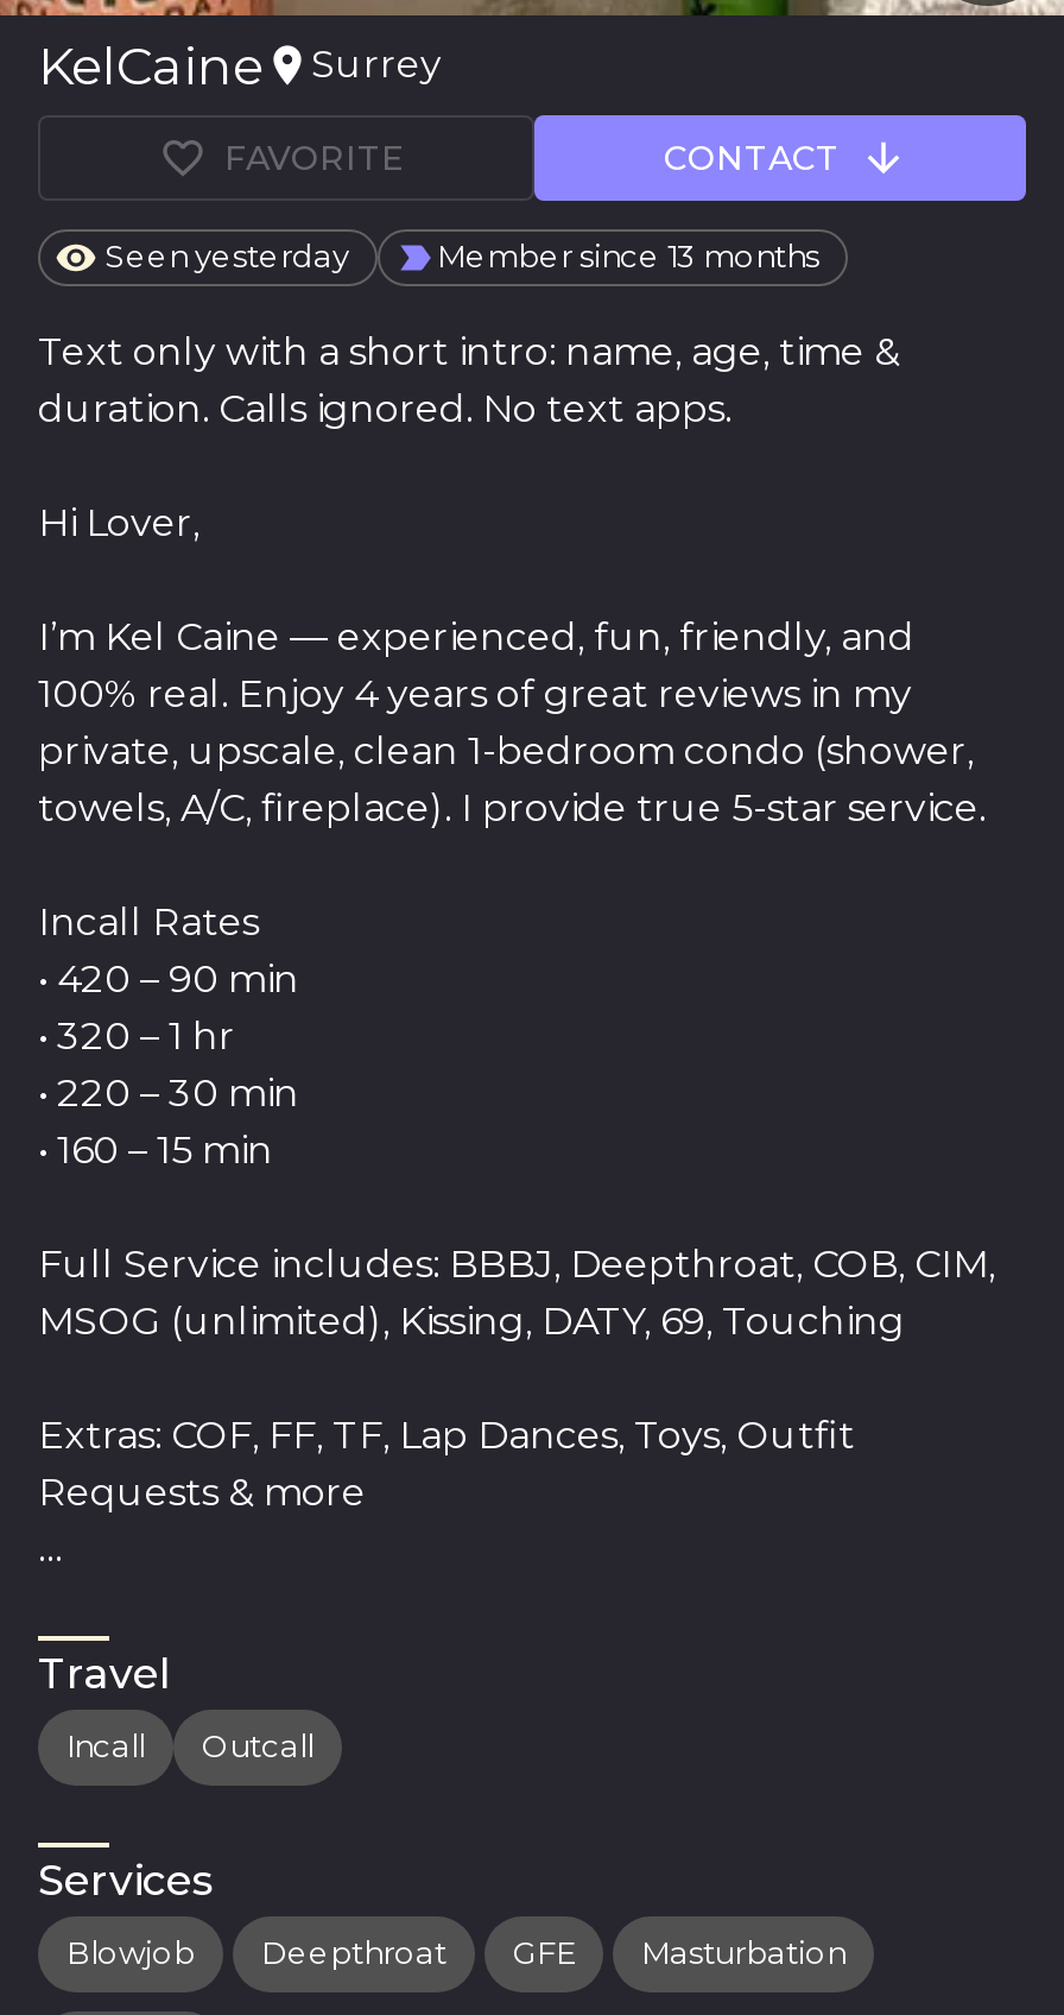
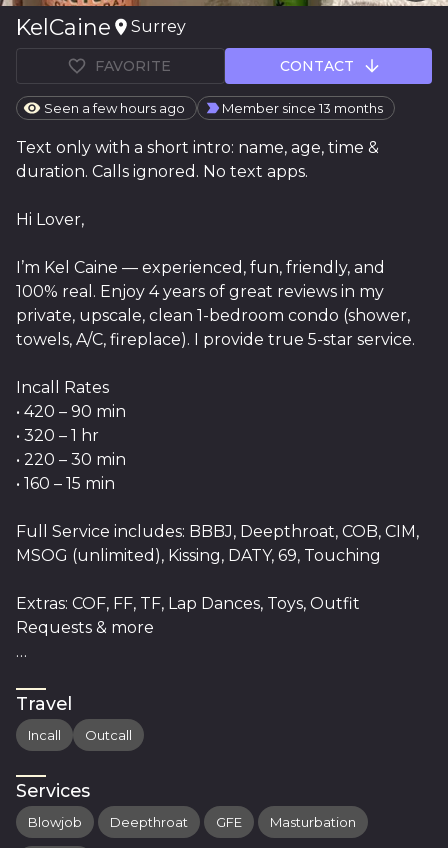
[104,237,349,275] Seen yesterday -> [44,100,185,116] Seen a few hours ago

